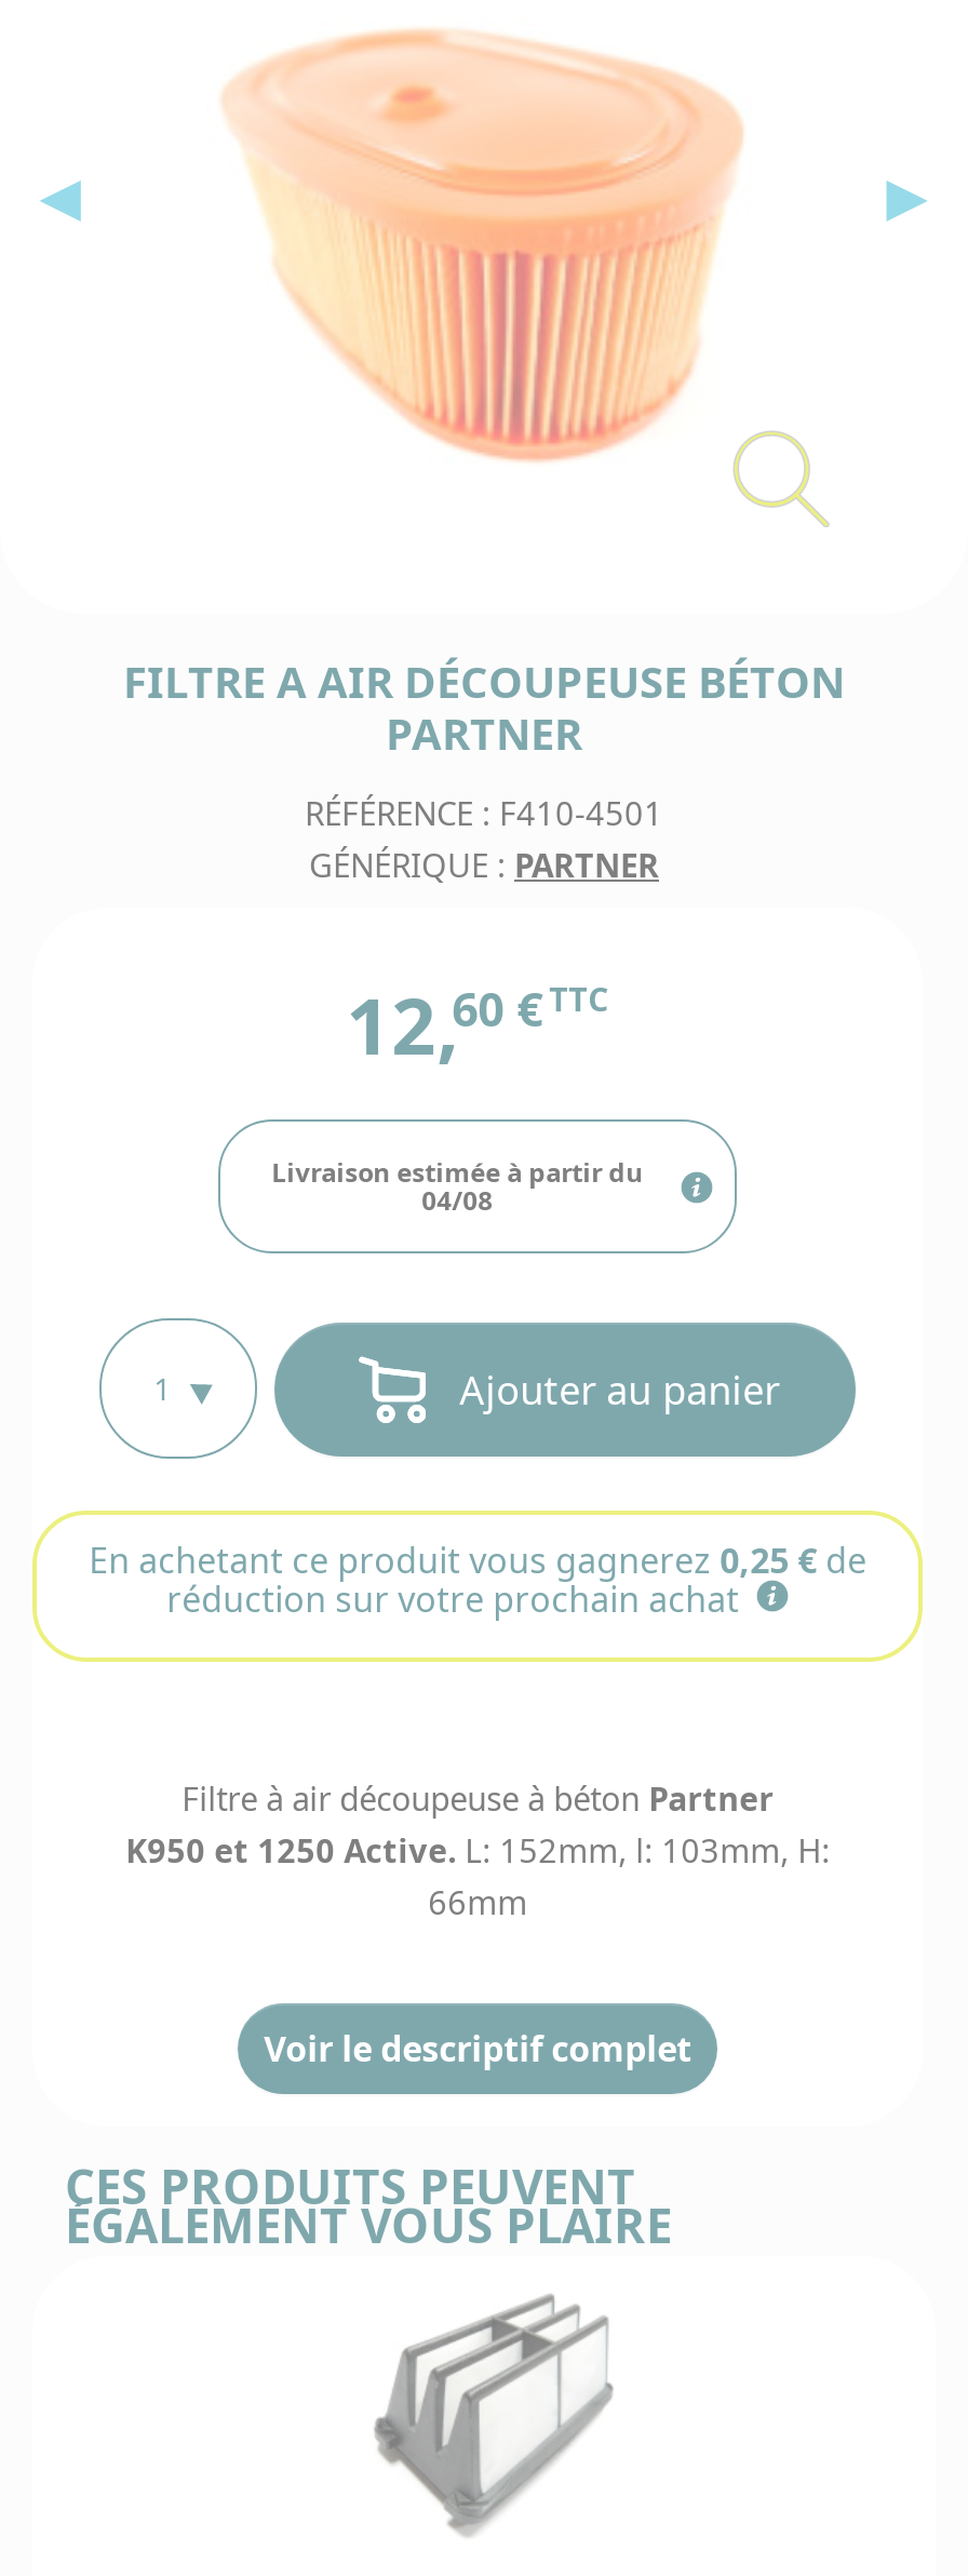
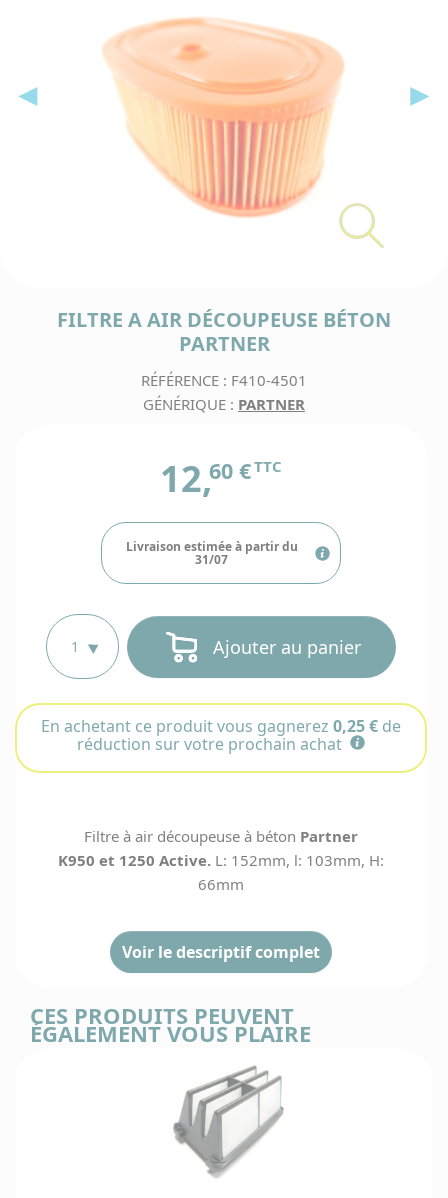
[422,1183,493,1219] 04/08 -> [195,551,228,568] 31/07

